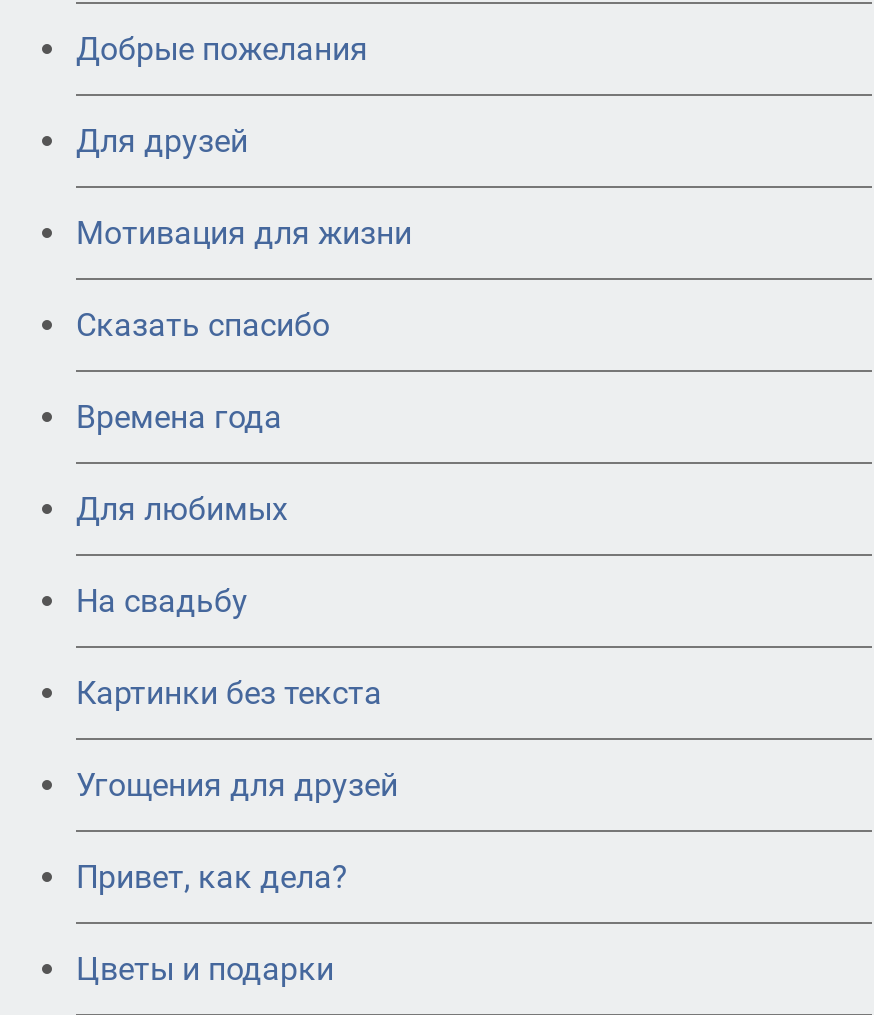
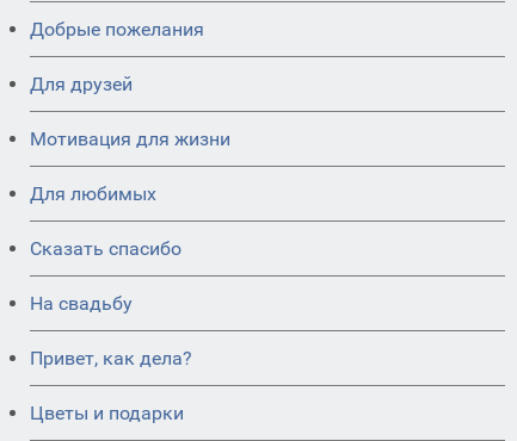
moved [76,306,330,344] -> [30,237,181,260]: Сказать спасибо
[76,398,282,436] Времена года -> none
[76,674,398,804] Картинки без текста | Угощения для друзей -> none

